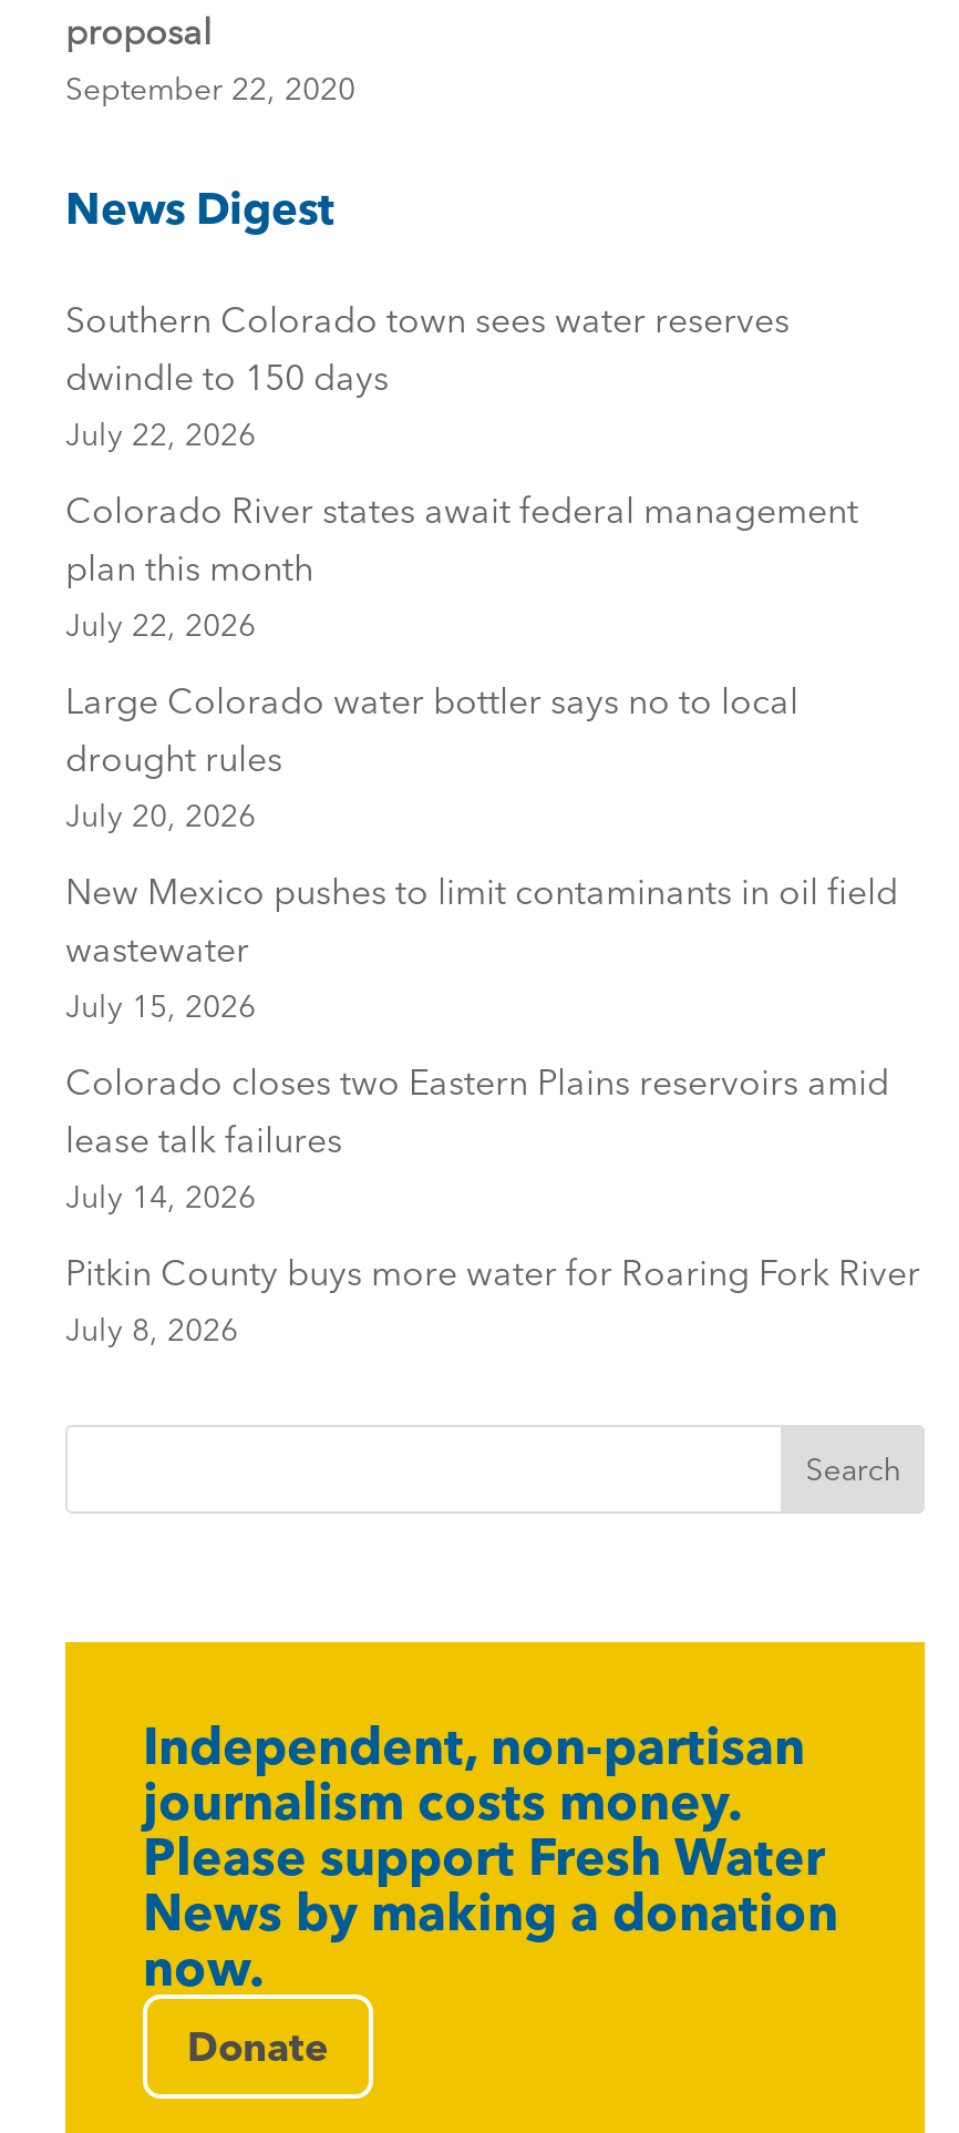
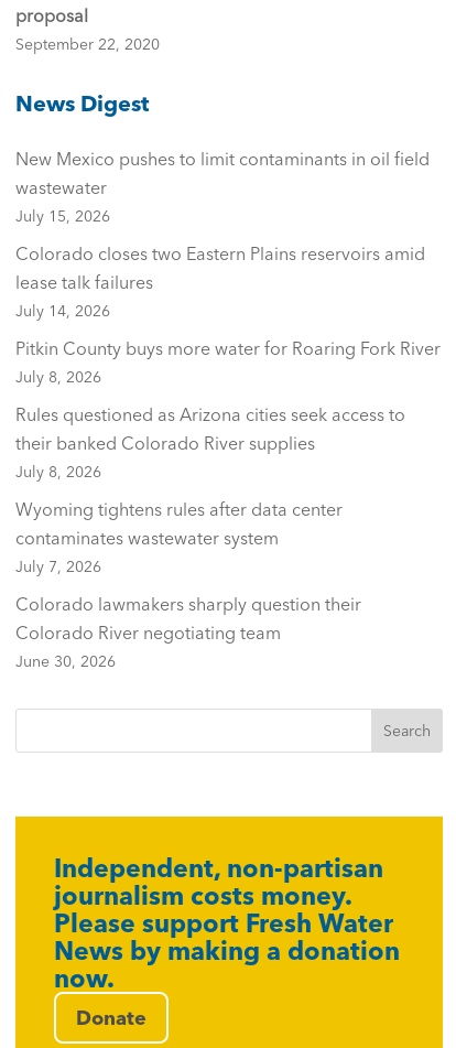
[65,297,858,835] Southern Colorado town sees water reserves | dwindle to 150 days | July 22, 2026 | Colorado River states await federal management | plan this month | July 22, 2026 | Large Colorado water bottler says no to local | drought rules | July 20, 2026 -> none
moved [65,869,920,1350] -> [15,148,441,387]: New Mexico pushes to limit contaminants in oil field | wastewater | July 15, 2026 | Colorado closes two Eastern Plains reservoirs amid | lease talk failures | July 14, 2026 | Pitkin County buys more water for Roaring Fork River | July 8, 2026
none -> [15,403,405,671] Rules questioned as Arizona cities seek access to | their banked Colorado River supplies | July 8, 2026 | Wyoming tightens rules after data center | contaminates wastewater system | July 7, 2026 | Colorado lawmakers sharply question their | Colorado River negotiating team | June 30, 2026

